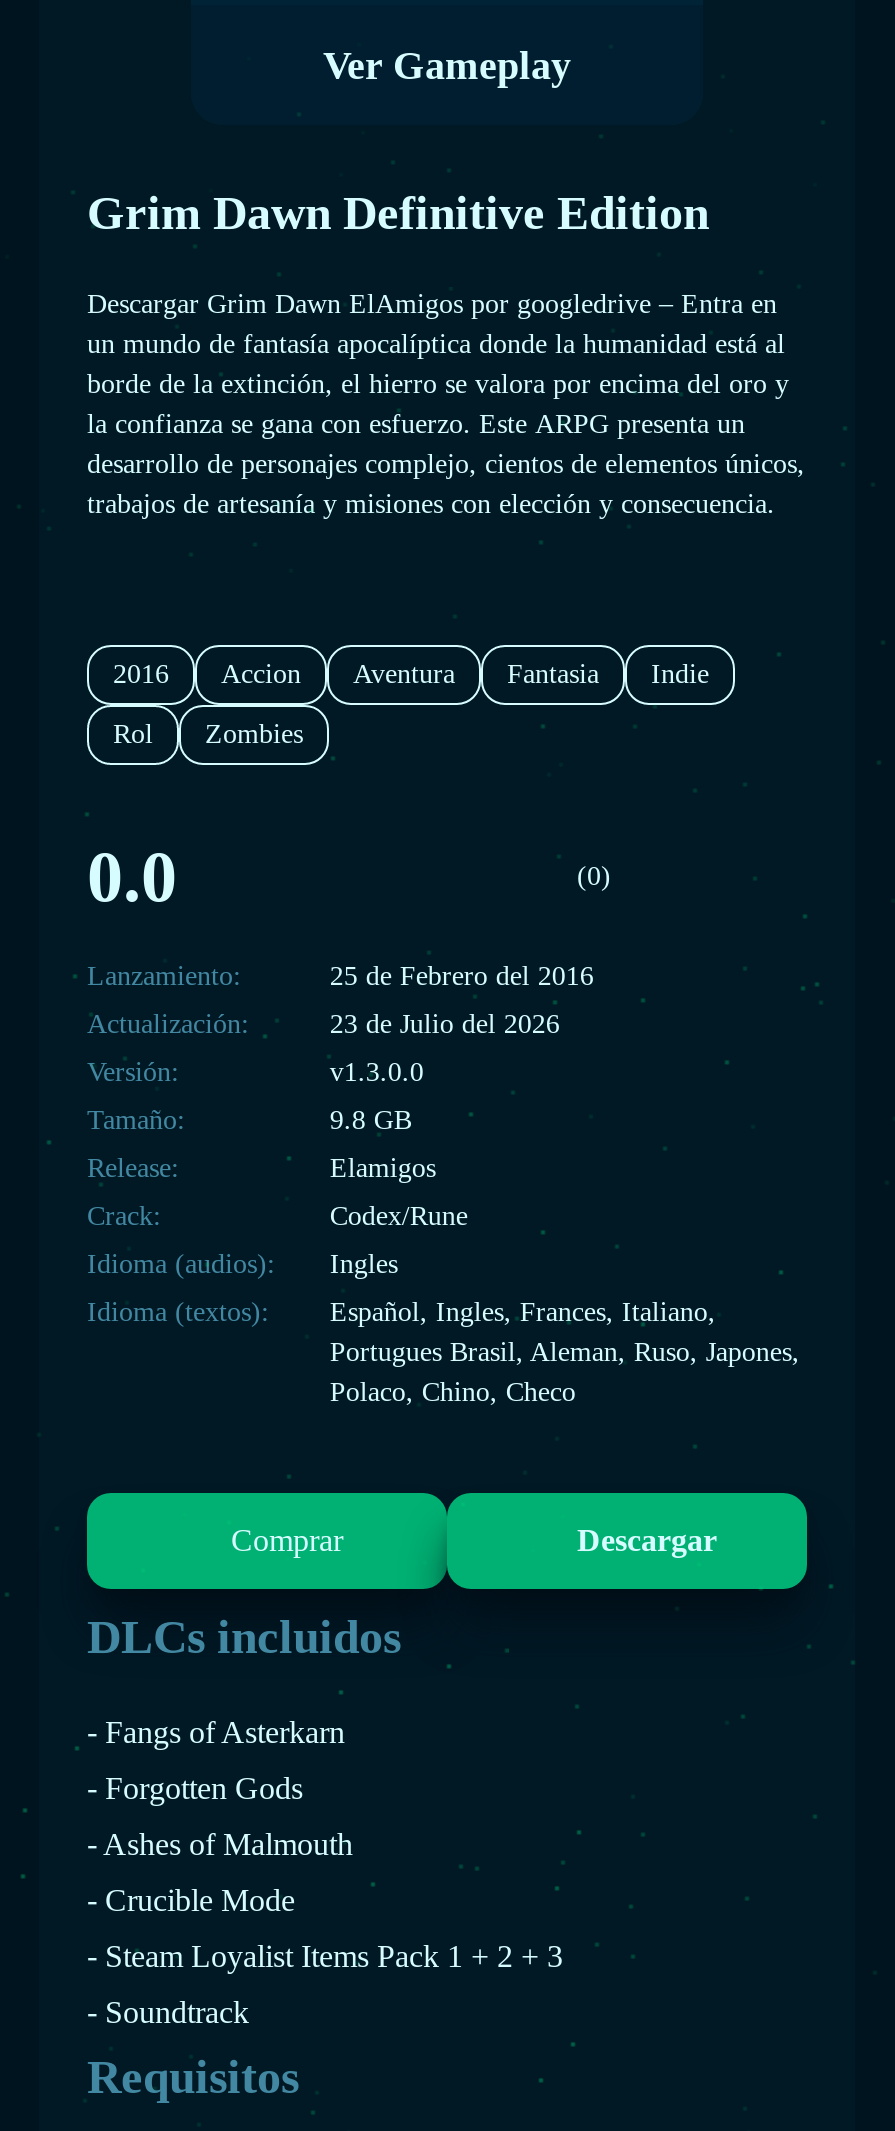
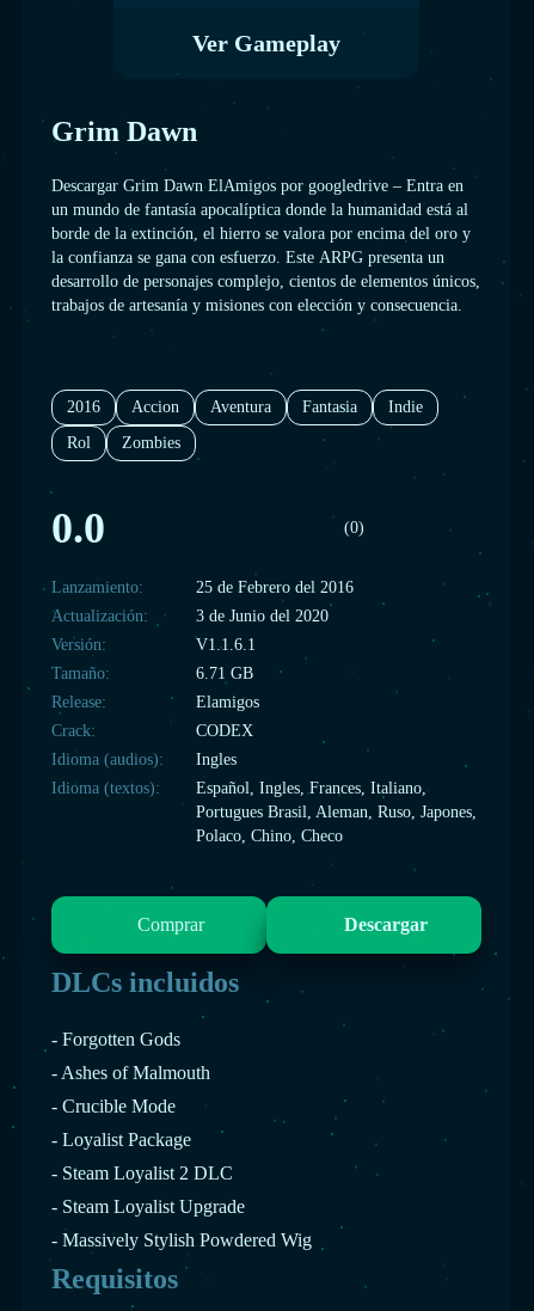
[87,187,709,239] Grim Dawn Definitive Edition -> [51,116,197,147] Grim Dawn
[330,1009,560,1039] 23 de Julio del 2026 -> [196,607,329,625] 3 de Junio del 2020
[330,1057,424,1087] v1.3.0.0 -> [196,636,256,654] V1.1.6.1
[330,1105,412,1135] 9.8 GB -> [196,664,254,682] 6.71 GB
[330,1201,468,1231] Codex/Rune -> [196,722,254,740] CODEX
[87,1715,345,1749] - Fangs of Asterkarn -> none
moved [87,1771,353,1917] -> [51,1029,210,1116]: - Forgotten Gods | - Ashes of Malmouth | - Crucible Mode
[87,1939,563,2029] - Steam Loyalist Items Pack 1 + 2 + 3 | - Soundtrack -> [51,1129,312,1250] - Loyalist Package | - Steam Loyalist 2 DLC | - Steam Loyalist Upgrade | - Massively Stylish Powdered Wig

